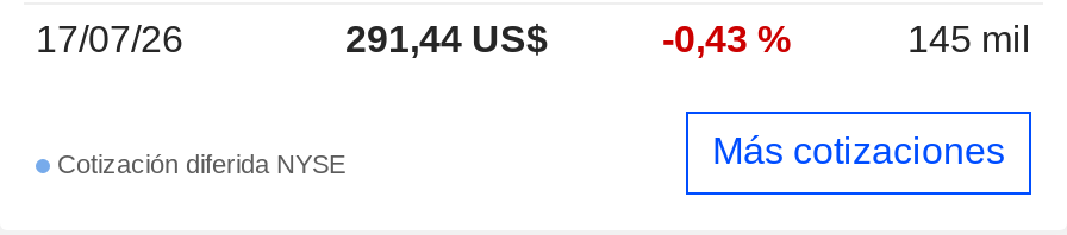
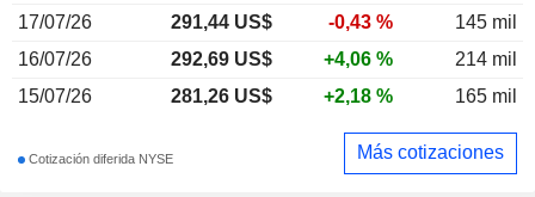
none -> [18,49,517,106] 16/07/26 | 292,69 US$ | +4,06 % | 214 mil | 15/07/26 | 281,26 US$ | +2,18 % | 165 mil

